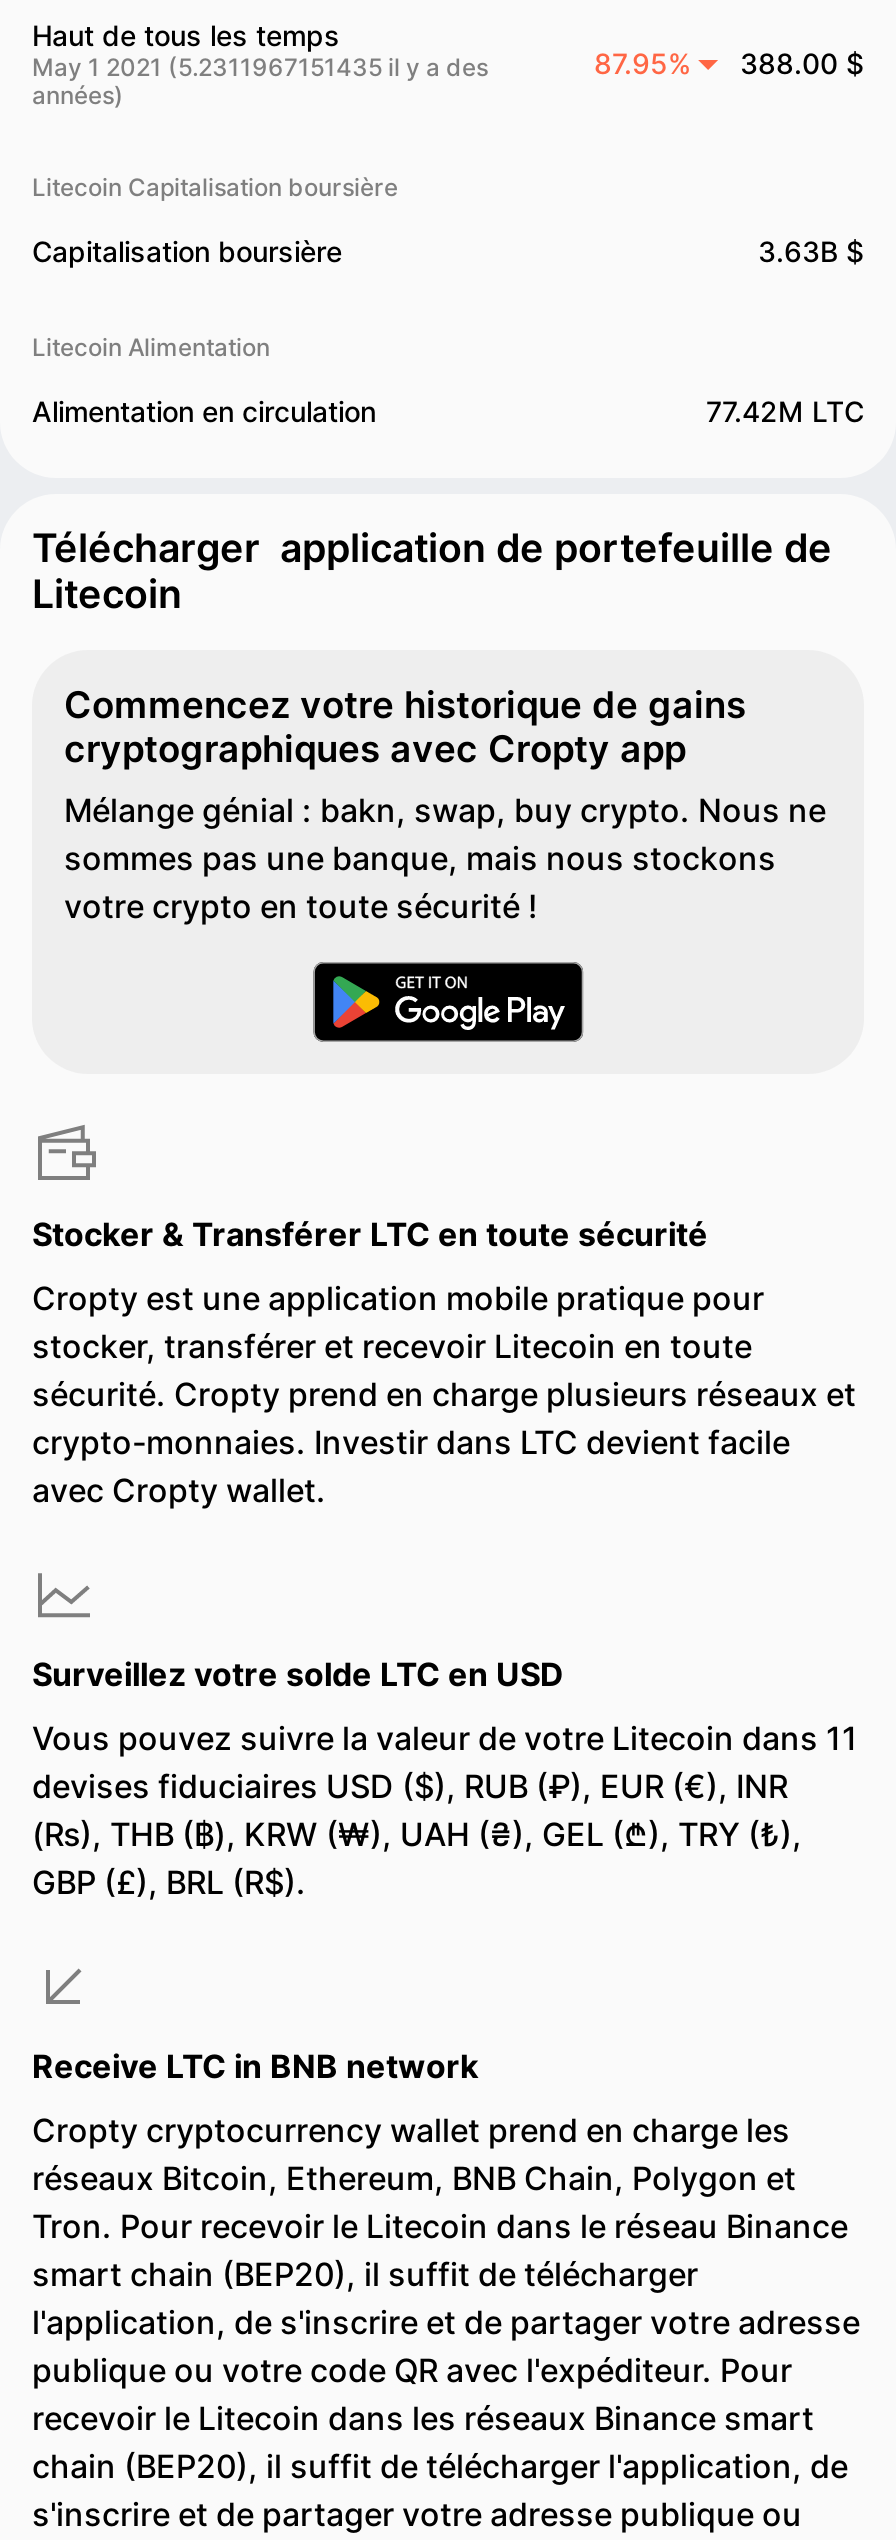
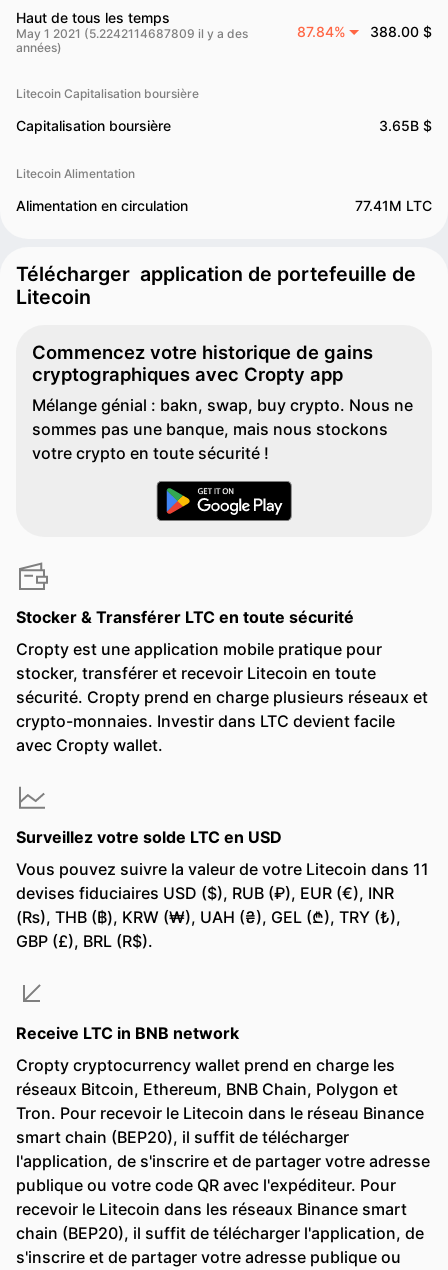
[32,52,488,82] May 1 2021 (5.2311967151435 il y a des -> [16,26,248,41] May 1 2021 (5.2242114687809 il y a des
[594,46,864,80] 87.95% 388.00 $ -> [297,23,432,40] 87.84% 388.00 $
[758,234,864,268] 3.63B $ -> [379,117,432,134] 3.65B $
[706,394,864,428] 77.42M LTC -> [355,197,432,214] 77.41M LTC

